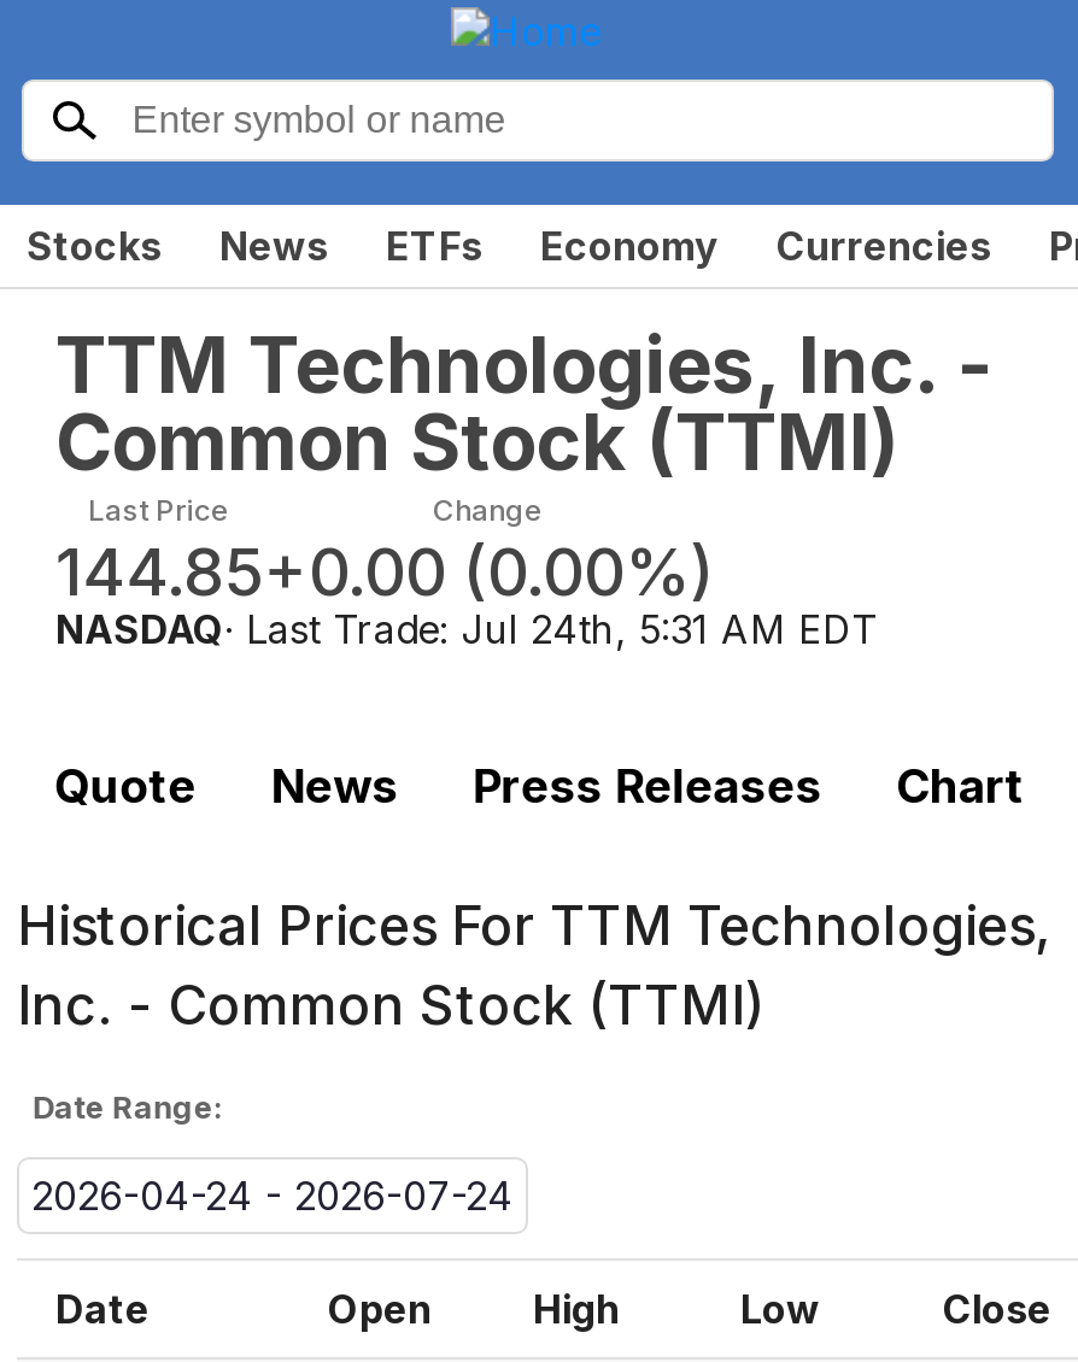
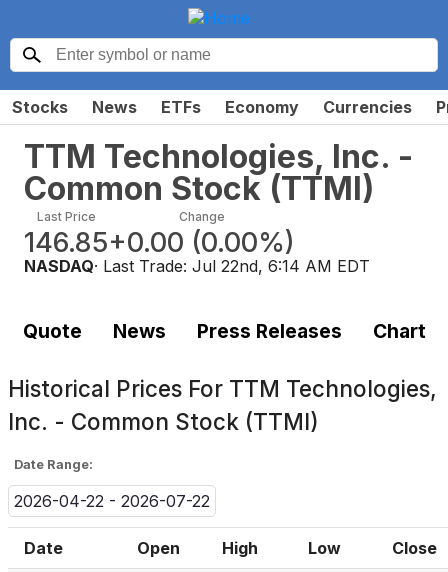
[55,532,714,611] 144.85 +0.00 (0.00%) -> [24,226,295,259] 146.85 +0.00 (0.00%)
[55,604,878,652] NASDAQ · Last Trade: Jul 24th, 5:31 AM EDT -> [24,256,370,276] NASDAQ · Last Trade: Jul 22nd, 6:14 AM EDT
[31,1173,514,1221] 2026-04-24 - 2026-07-24 -> [14,491,210,511] 2026-04-22 - 2026-07-22

